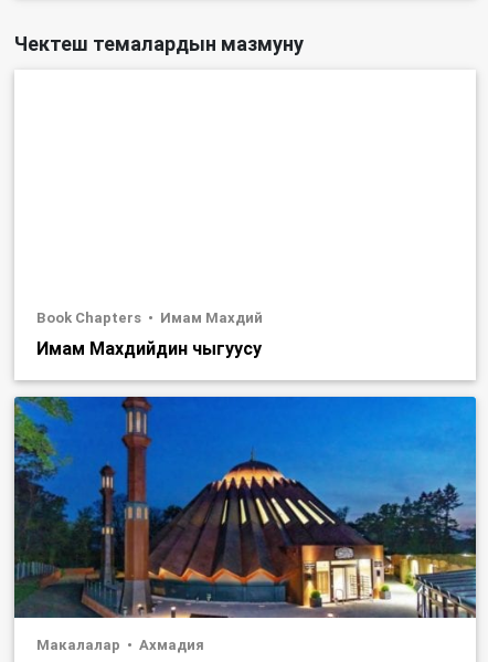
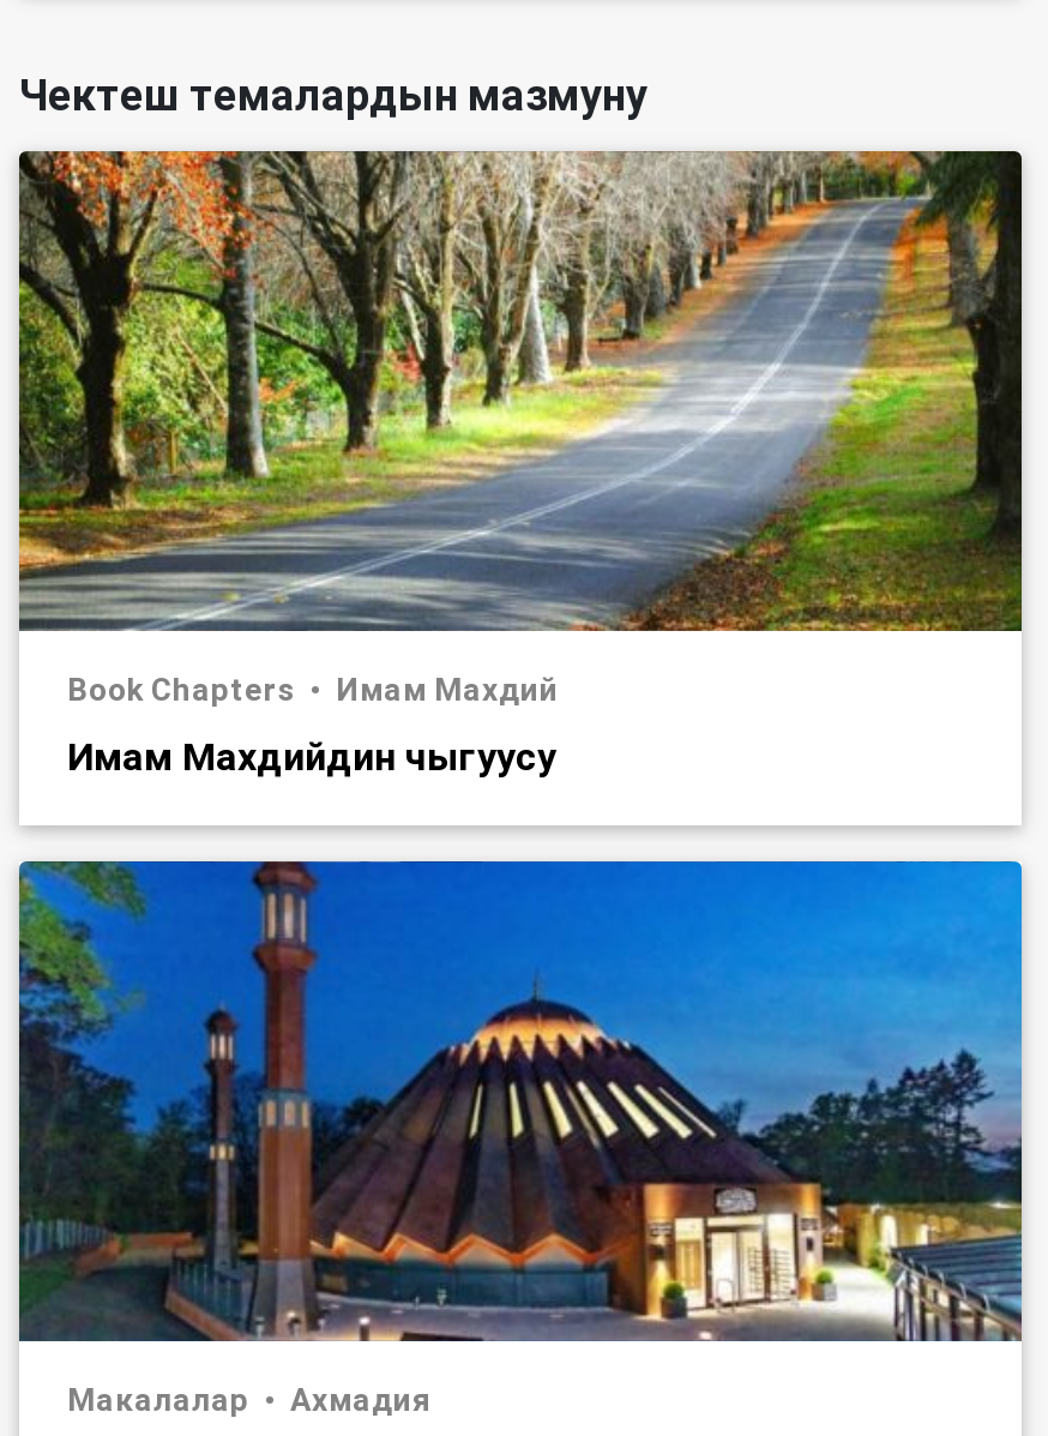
none -> [17,149,1024,633] [image]

